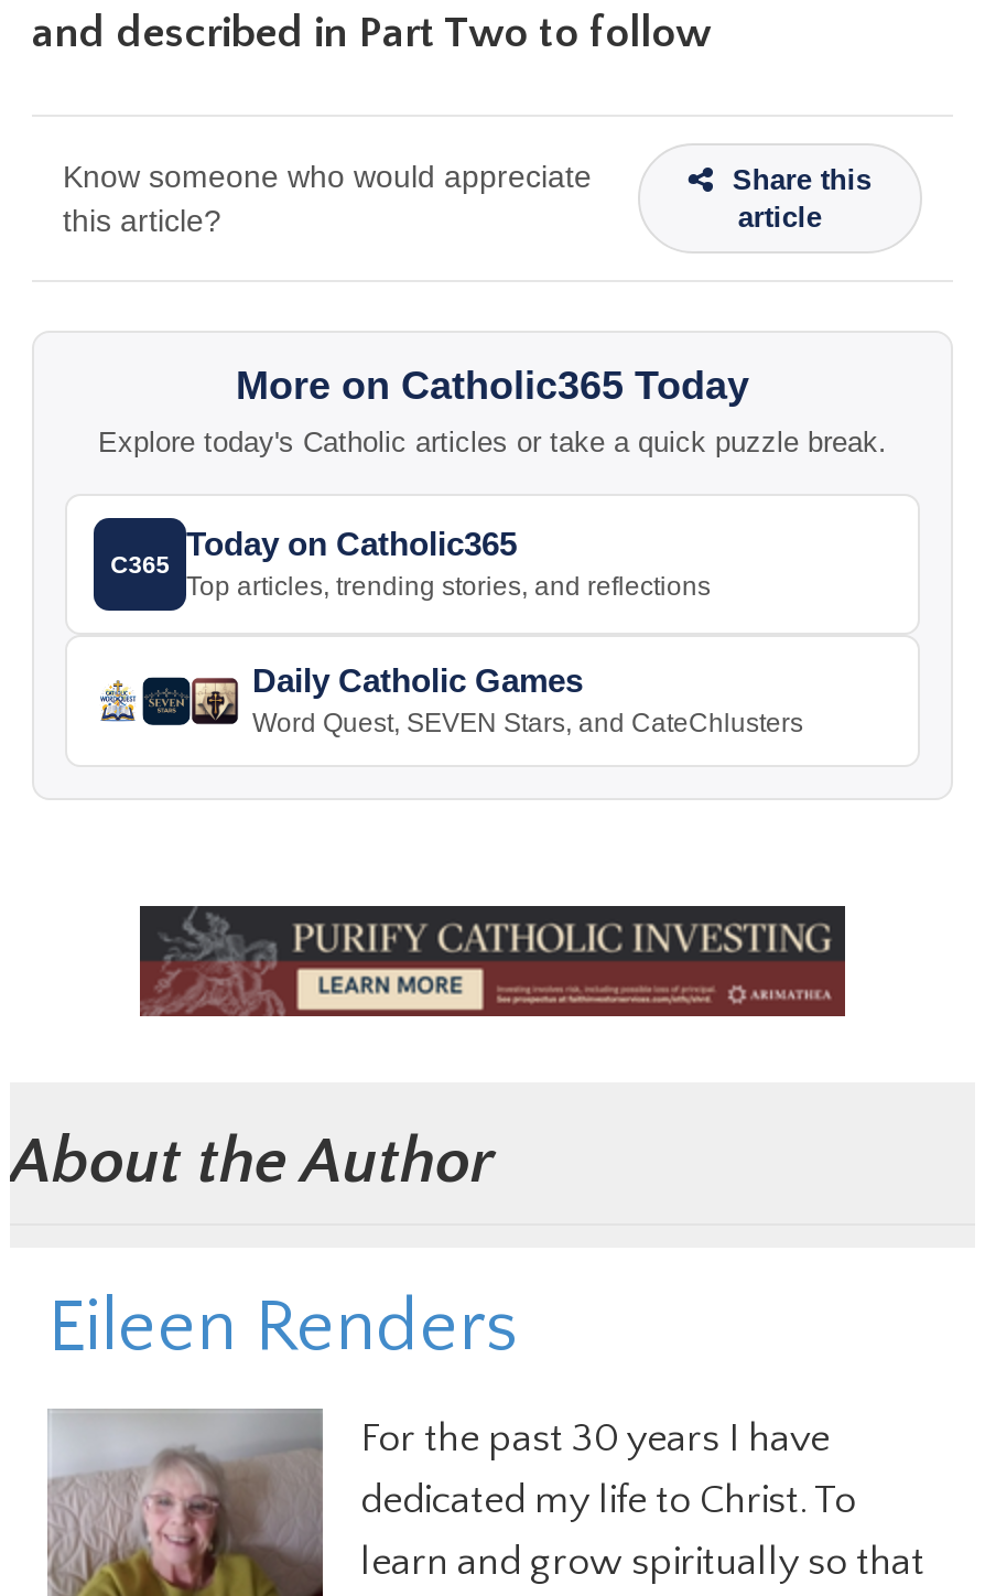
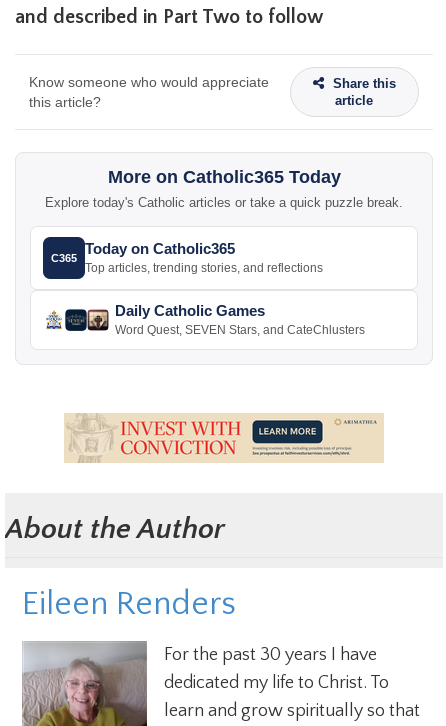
[138,904,847,1018] [image] -> [64,413,384,463] [image]

